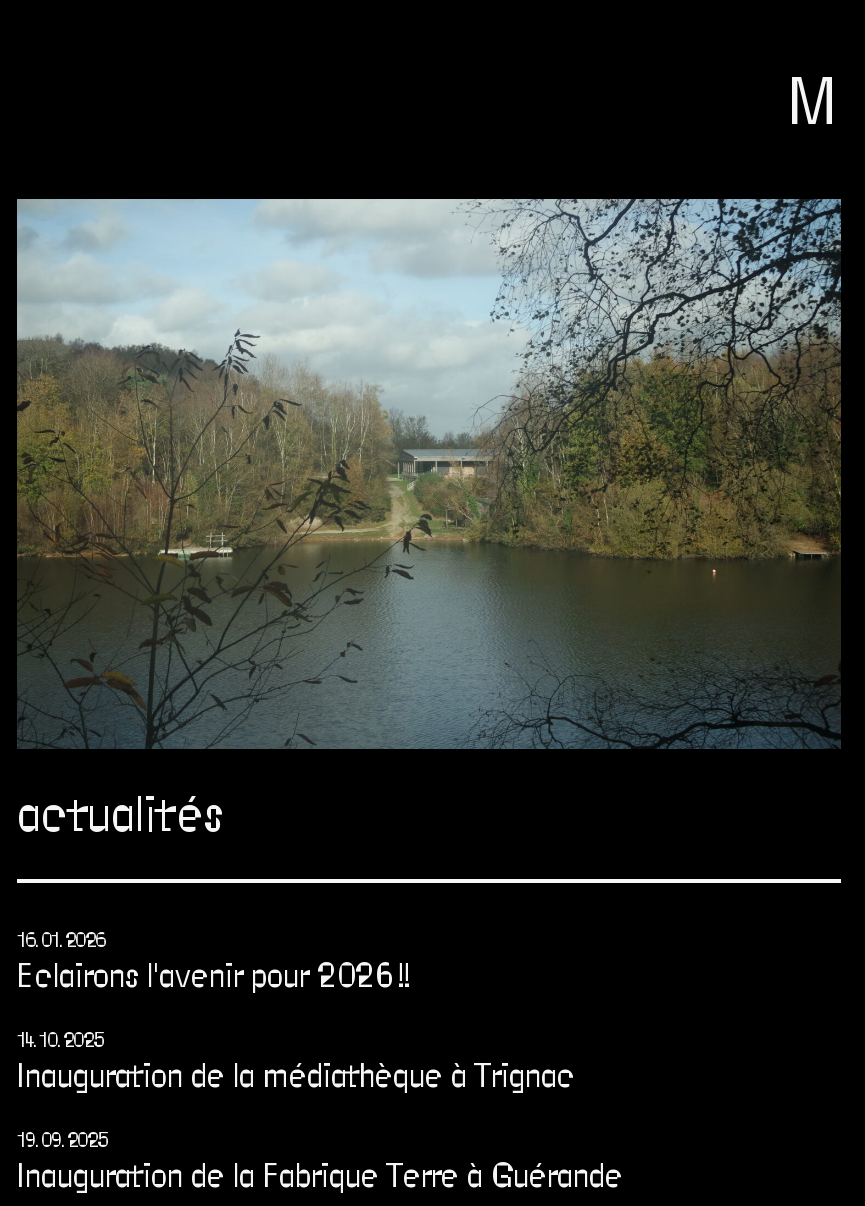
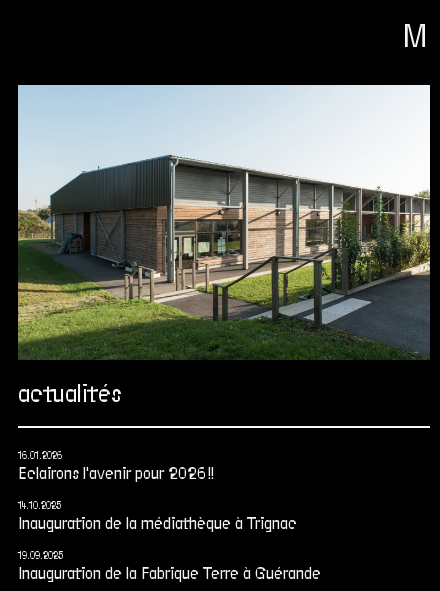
[15,197,843,751] [image] -> [17,84,431,360] [image]

